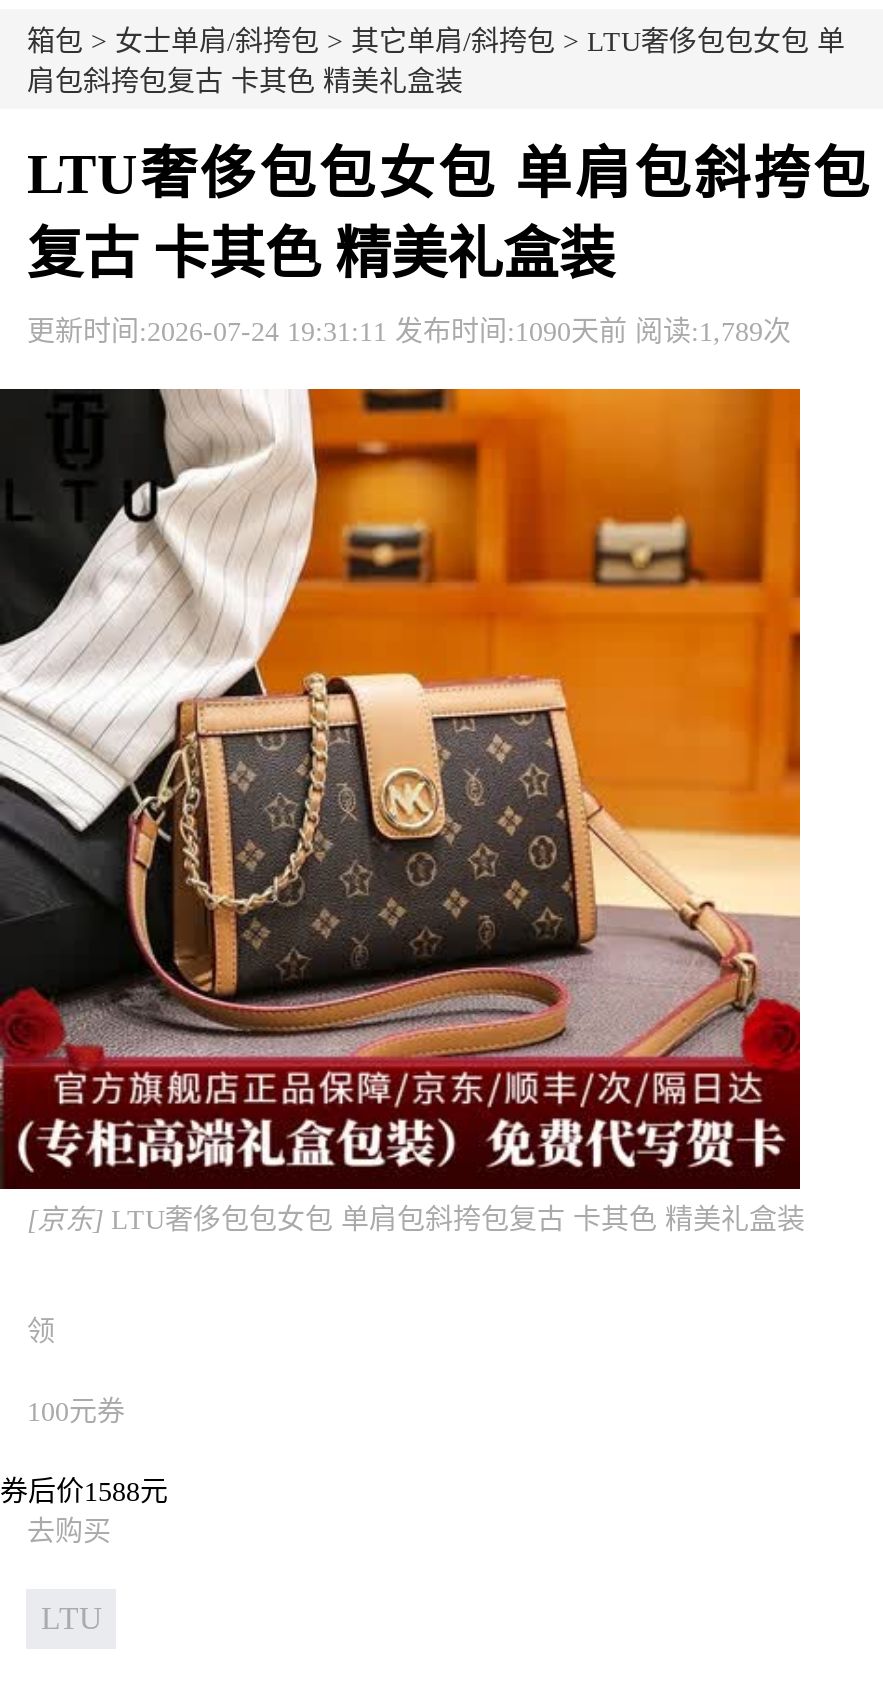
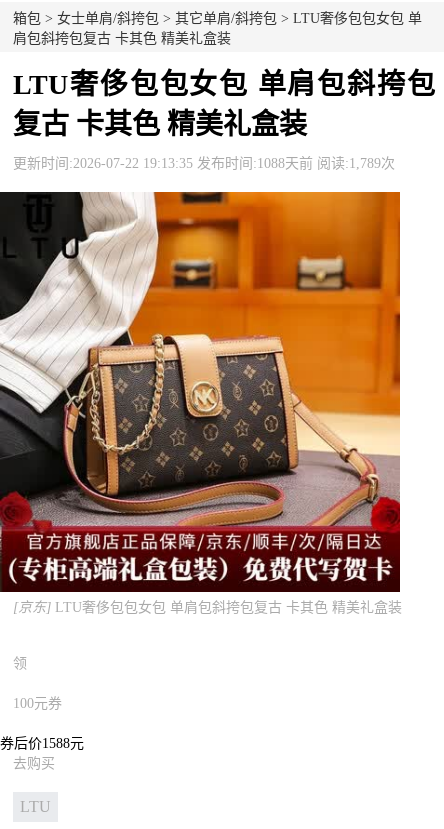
[27,317,791,347] 更新时间:2026-07-24 19:31:11 发布时间:1090天前 阅读:1,789次 -> [13,156,395,171] 更新时间:2026-07-22 19:13:35 发布时间:1088天前 阅读:1,789次

